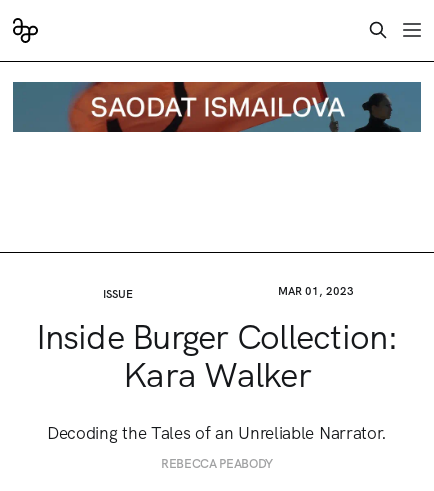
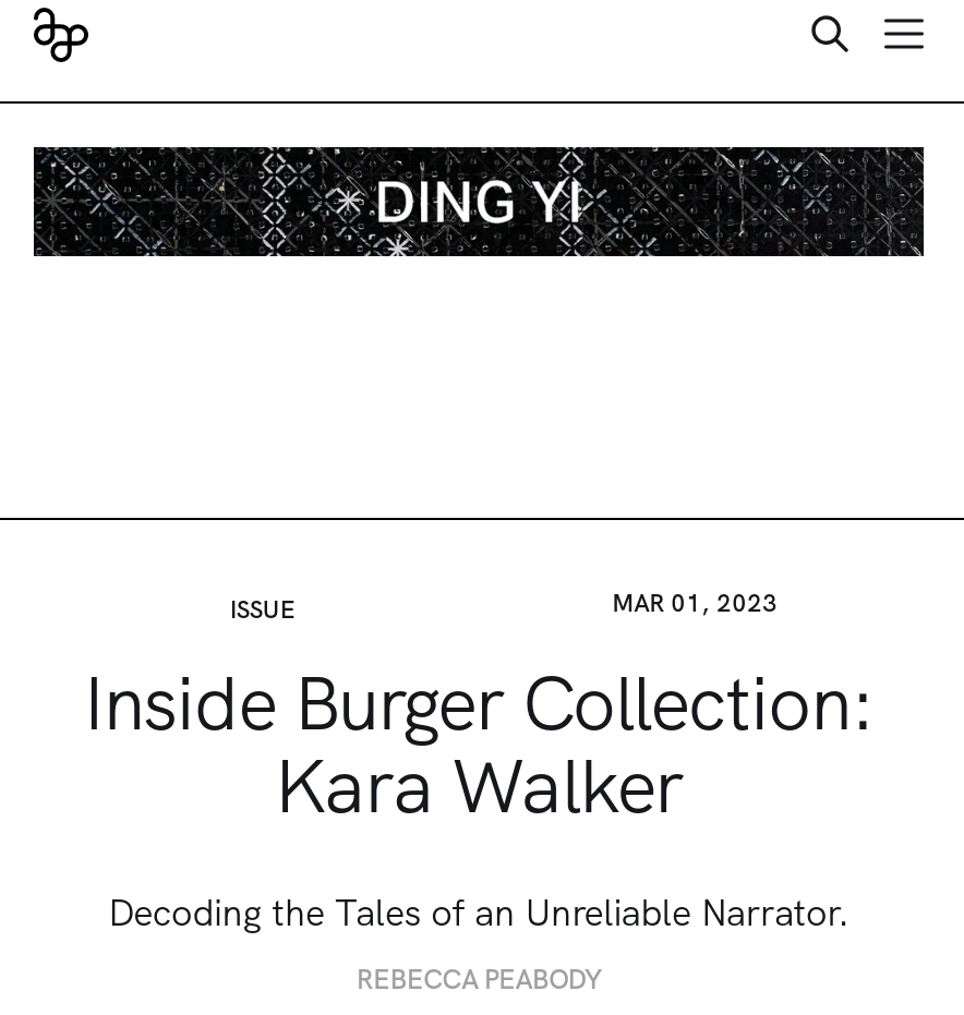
[12,81,422,133] [image] -> [32,145,926,258] [image]

